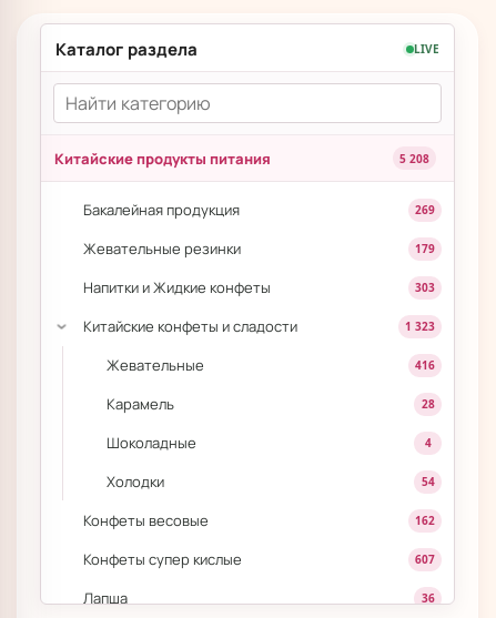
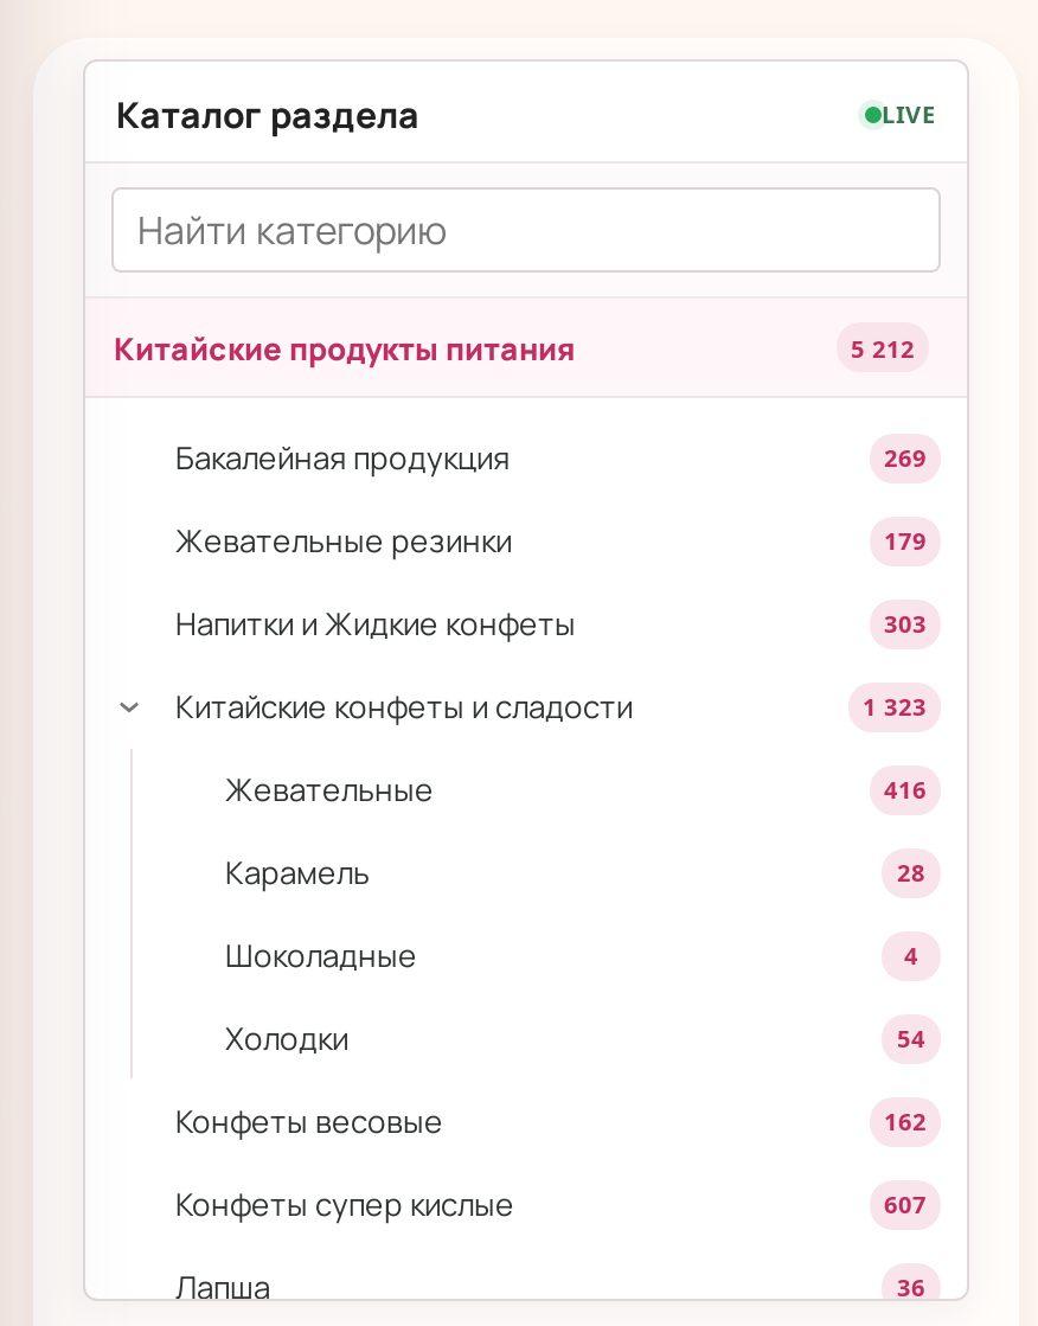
[399,150,429,166] 5 208 -> [851,331,915,364] 5 212

